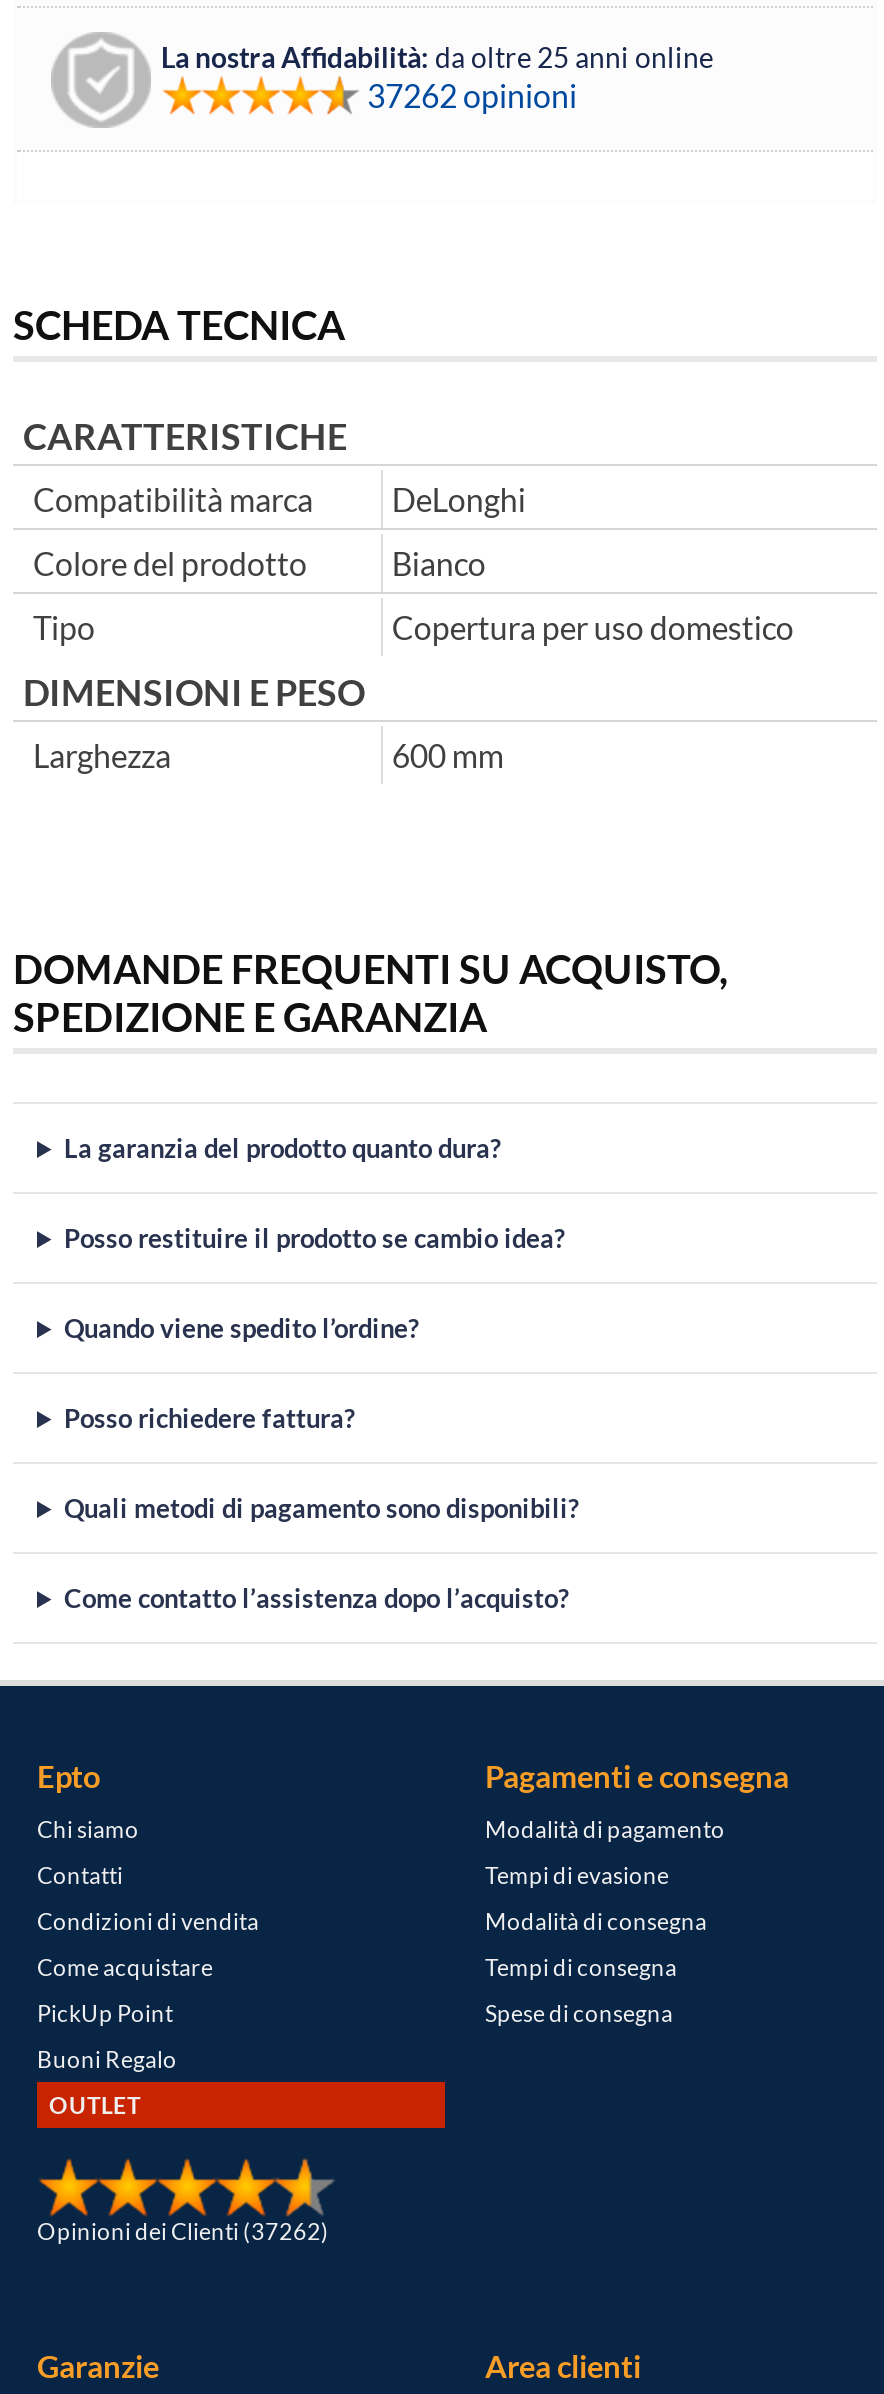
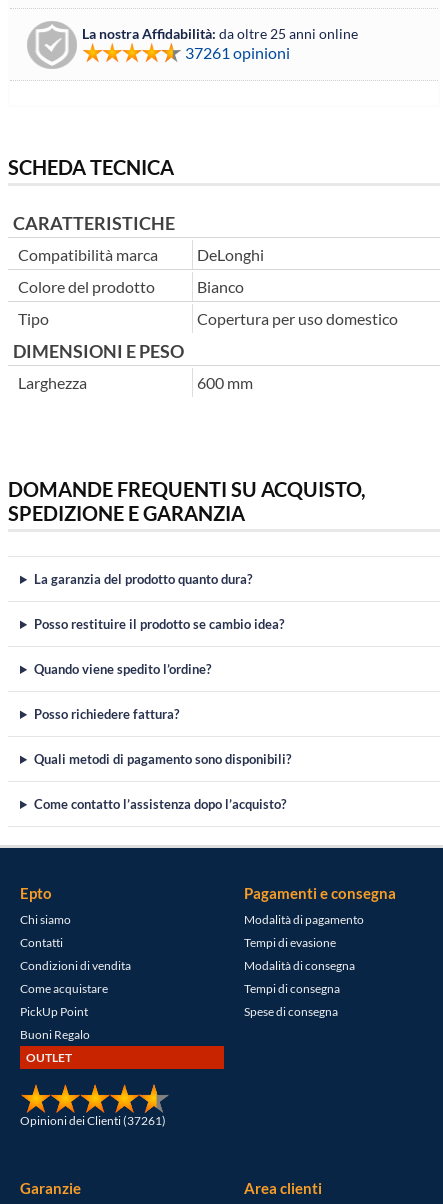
[367,76,577,114] 37262 opinioni -> [185,43,290,62] 37261 opinioni
[37,2218,329,2244] Opinioni dei Clienti (37262) -> [20,1114,166,1127] Opinioni dei Clienti (37261)

